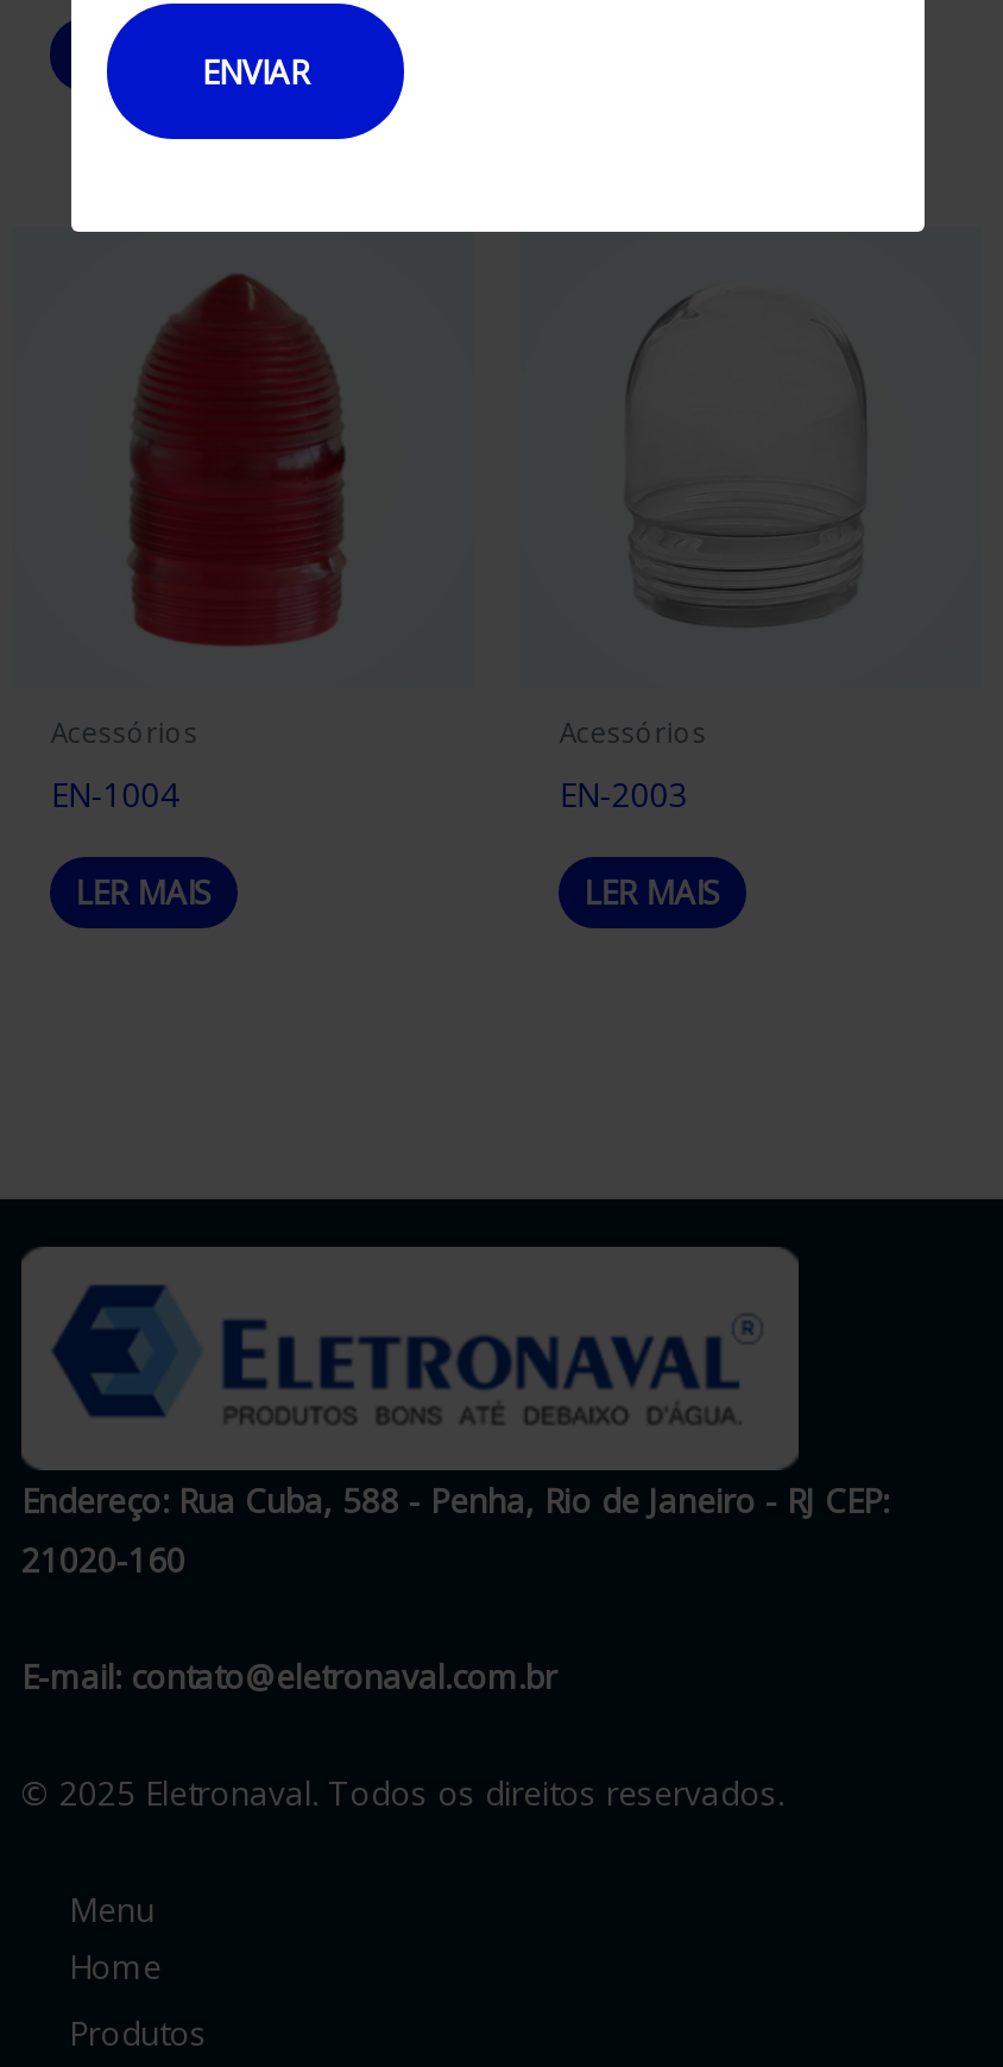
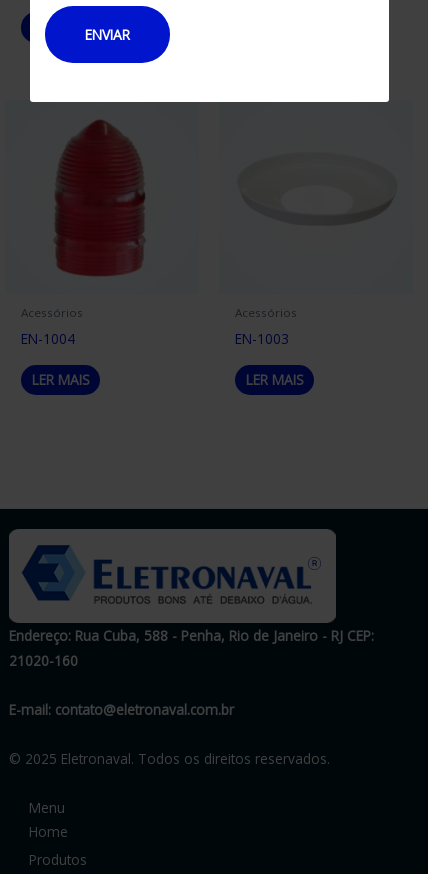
[559,771,688,816] EN-2003 -> [235,329,289,348] EN-1003

